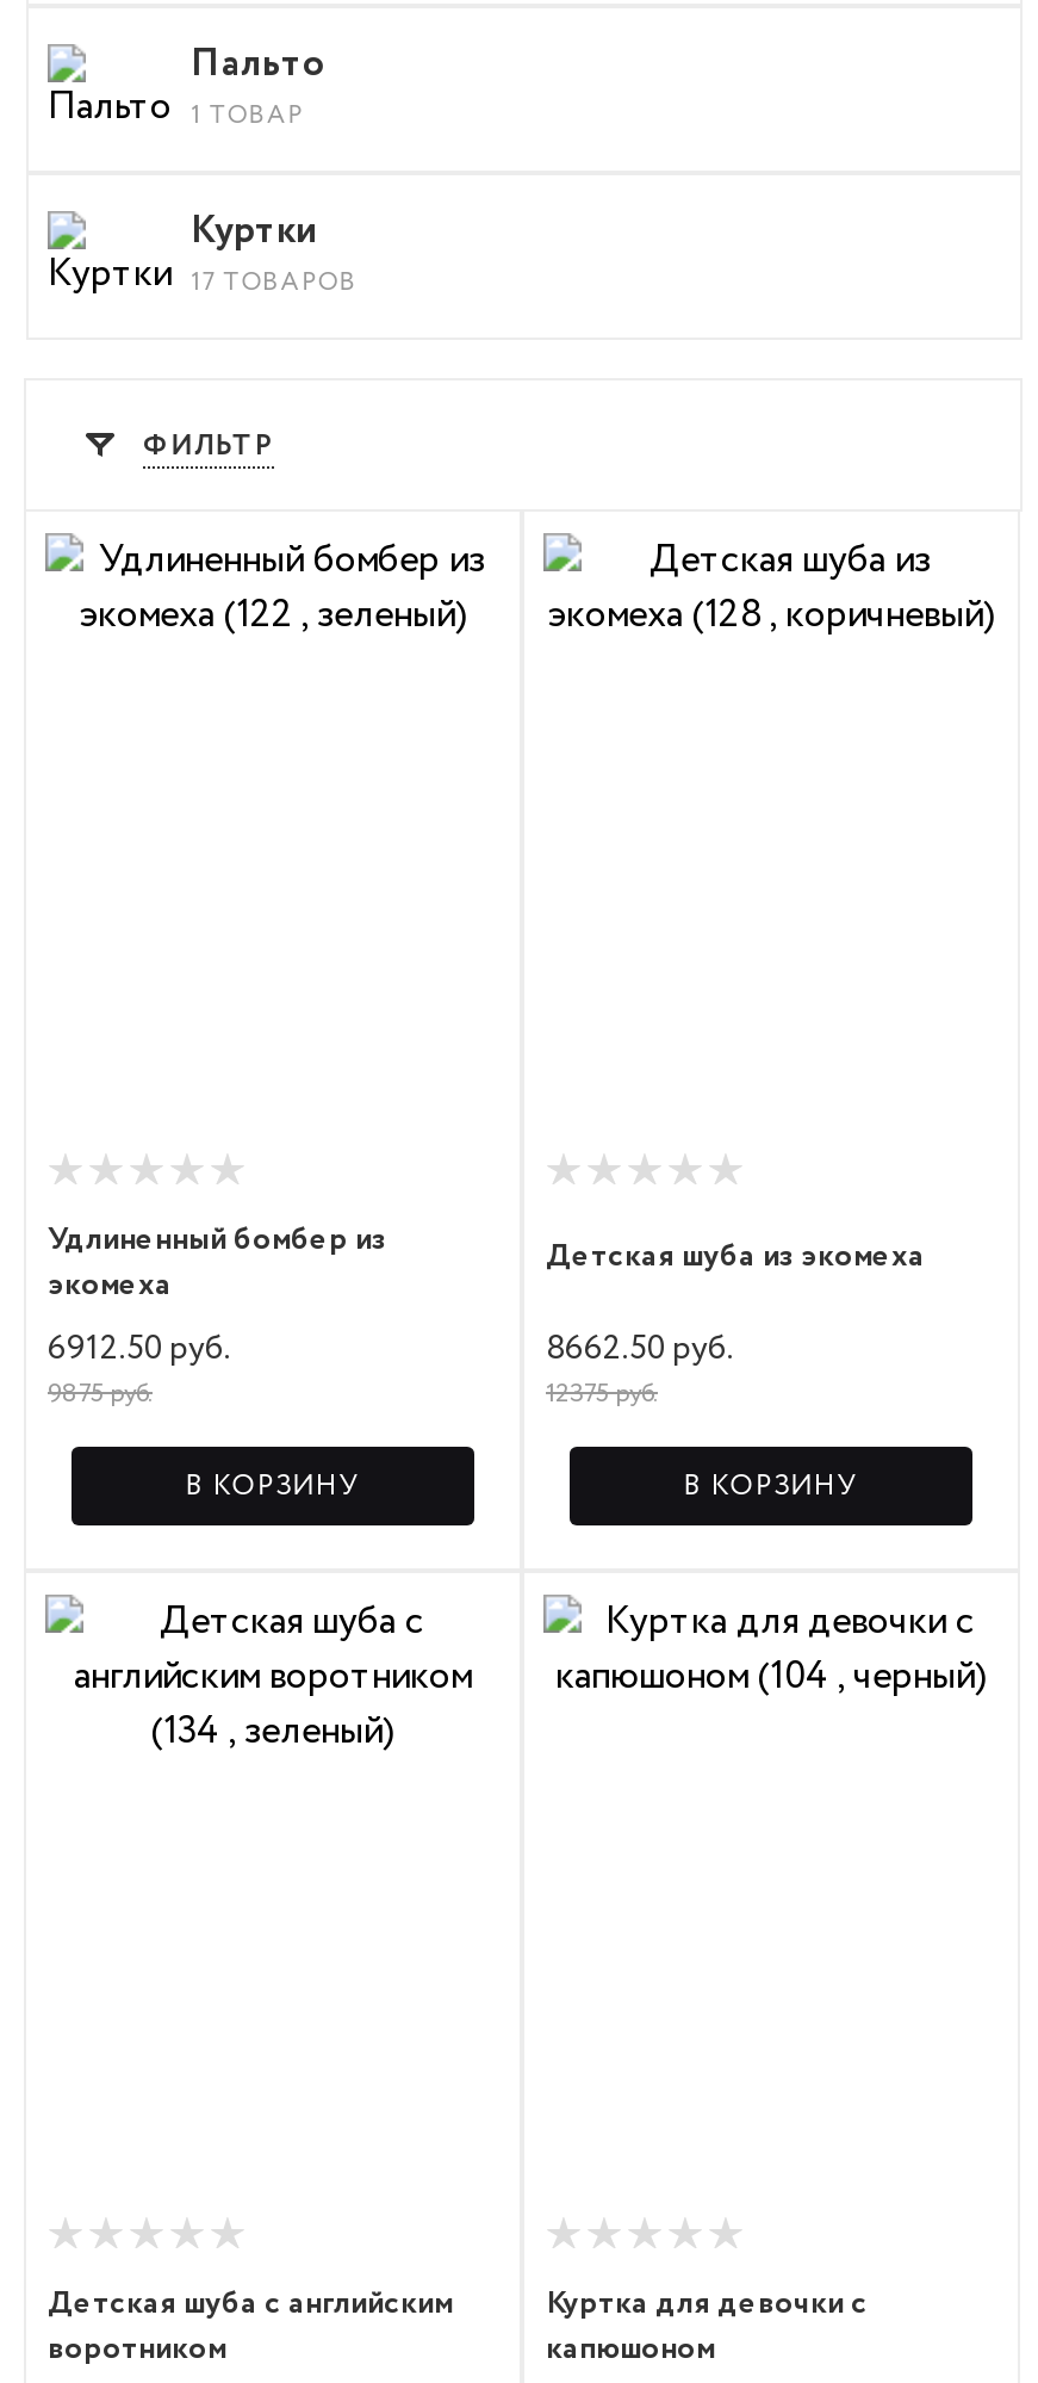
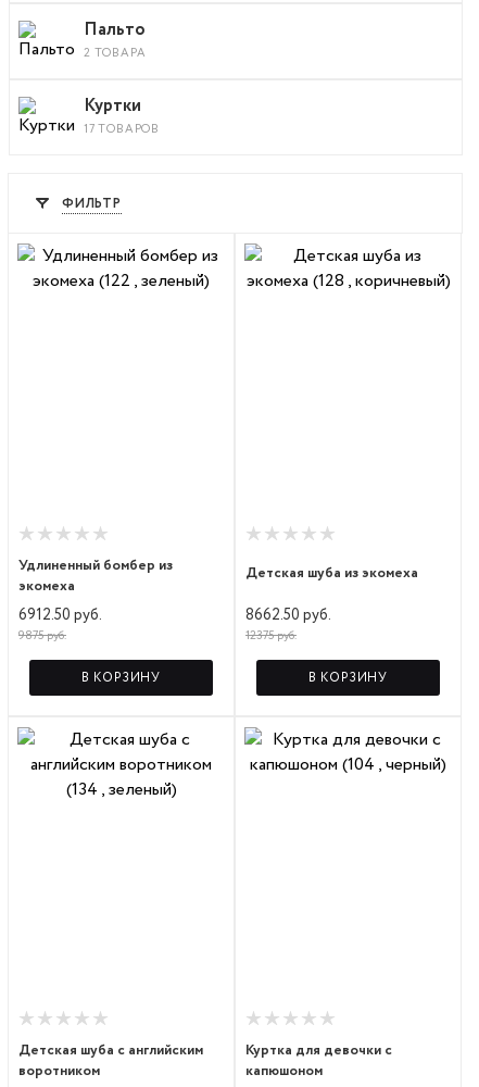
[191,97,304,135] 1 ТОВАР -> [84,45,146,62] 2 ТОВАРА

